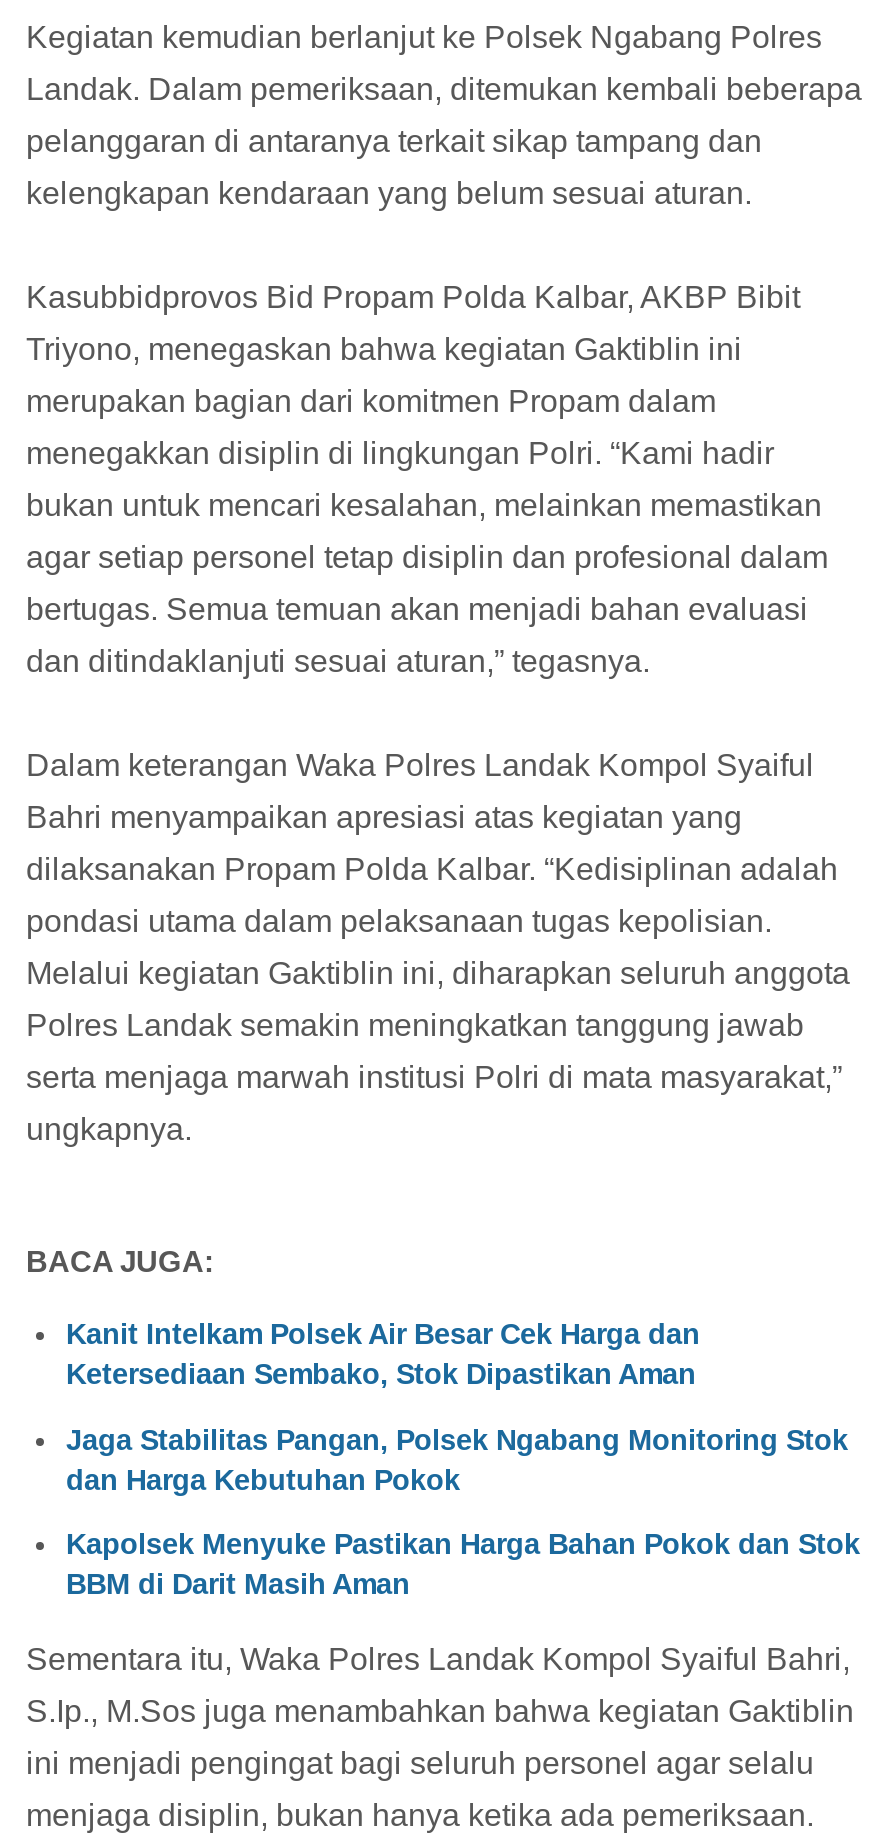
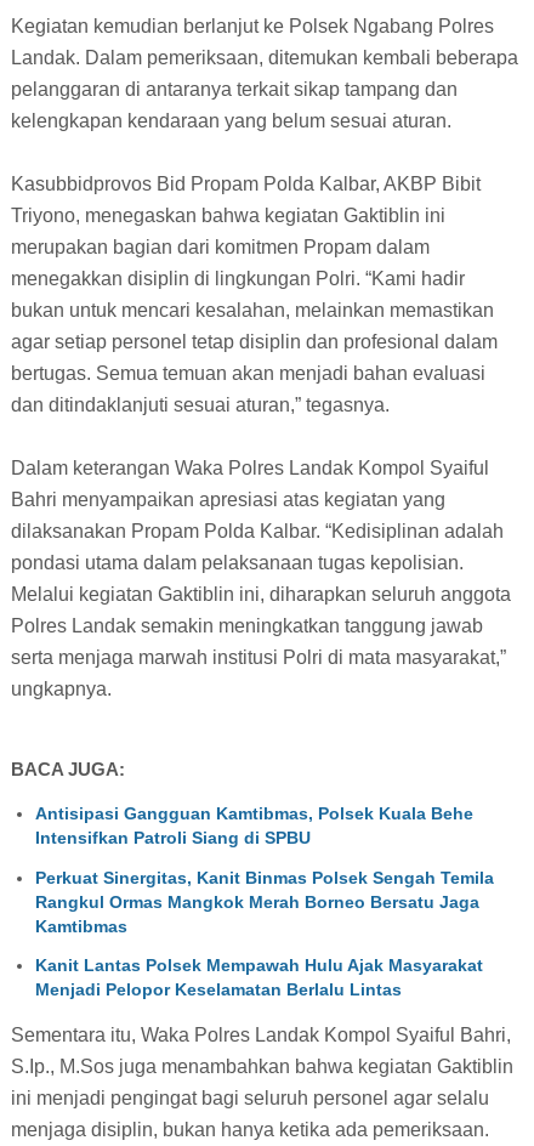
[66,1317,700,1389] Kanit Intelkam Polsek Air Besar Cek Harga dan | Ketersediaan Sembako, Stok Dipastikan Aman -> [35,803,473,847] Antisipasi Gangguan Kamtibmas, Polsek Kuala Behe | Intensifkan Patroli Siang di SPBU
[66,1423,848,1495] Jaga Stabilitas Pangan, Polsek Ngabang Monitoring Stok | dan Harga Kebutuhan Pokok -> [35,867,494,935] Perkuat Sinergitas, Kanit Binmas Polsek Sengah Temila | Rangkul Ormas Mangkok Merah Borneo Bersatu Jaga | Kamtibmas
[66,1529,860,1601] Kapolsek Menyuke Pastikan Harga Bahan Pokok dan Stok | BBM di Darit Masih Aman -> [35,956,483,999] Kanit Lantas Polsek Mempawah Hulu Ajak Masyarakat | Menjadi Pelopor Keselamatan Berlalu Lintas

